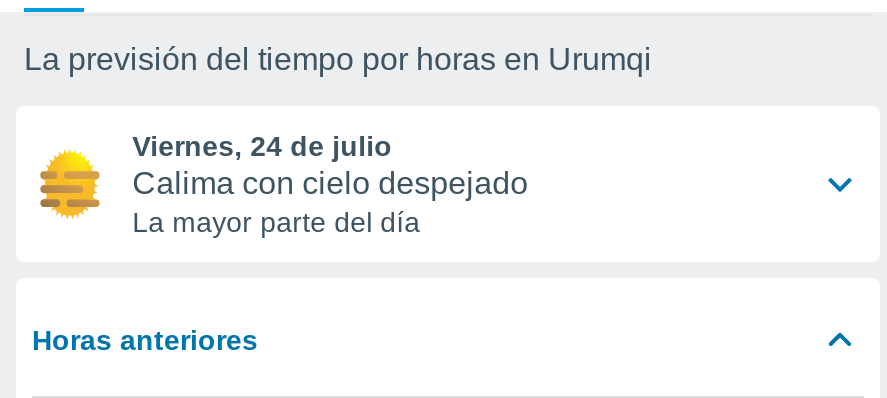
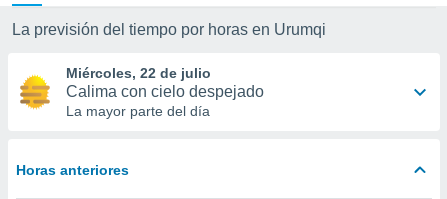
[132,130,392,162] Viernes, 24 de julio -> [66,65,211,81] Miércoles, 22 de julio

